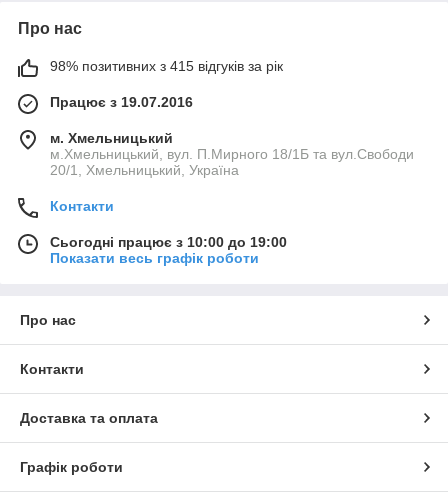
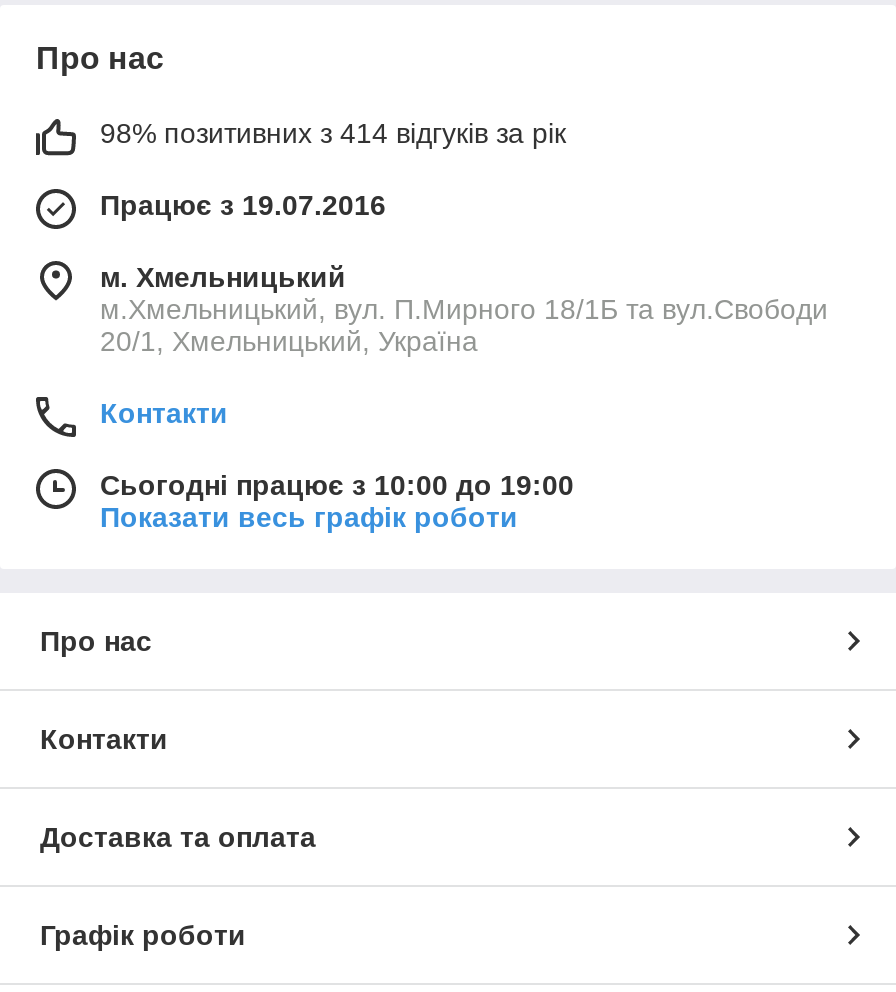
[50,58,283,74] 98% позитивних з 415 відгуків за рік -> [100,117,566,149] 98% позитивних з 414 відгуків за рік

